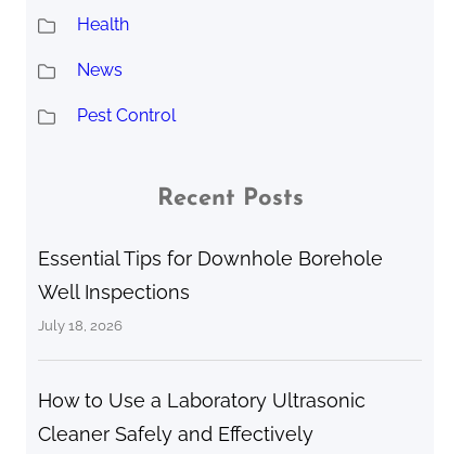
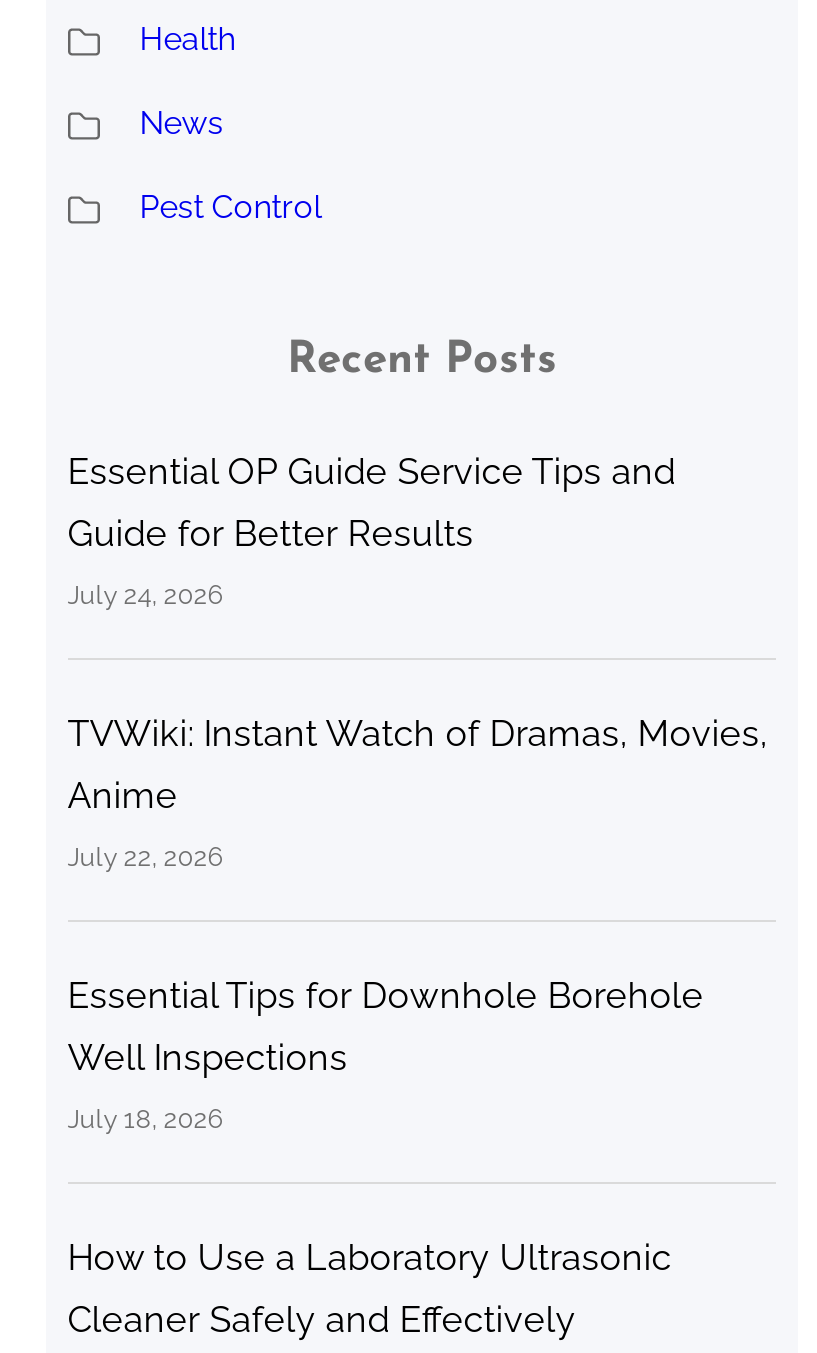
none -> [67,450,767,872] Essential OP Guide Service Tips and | Guide for Better Results | July 24, 2026 | TVWiki: Instant Watch of Dramas, Movies, | Anime | July 22, 2026

